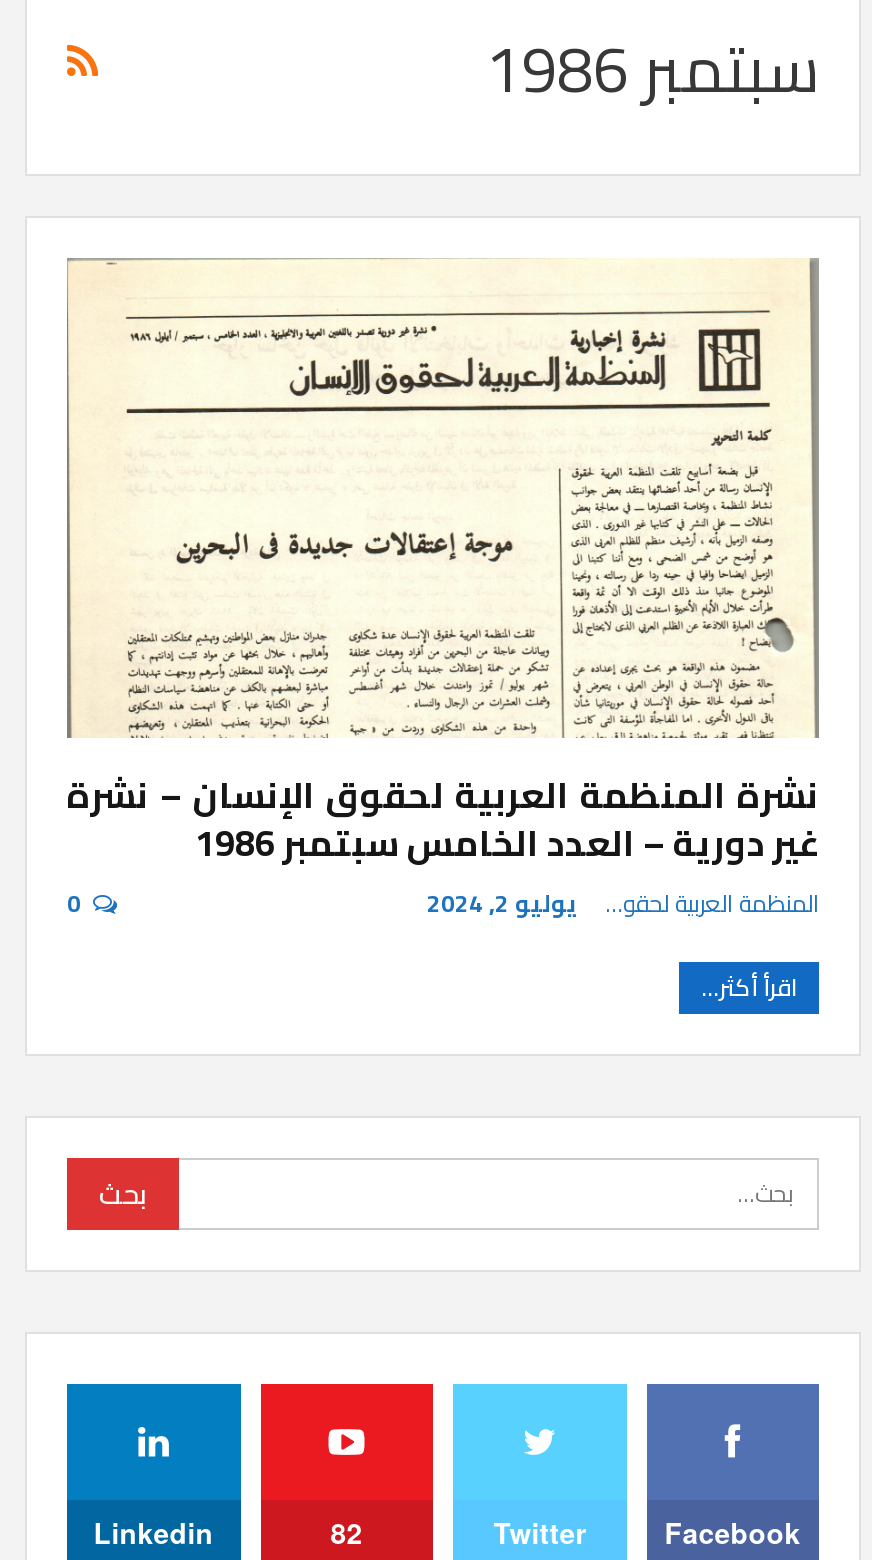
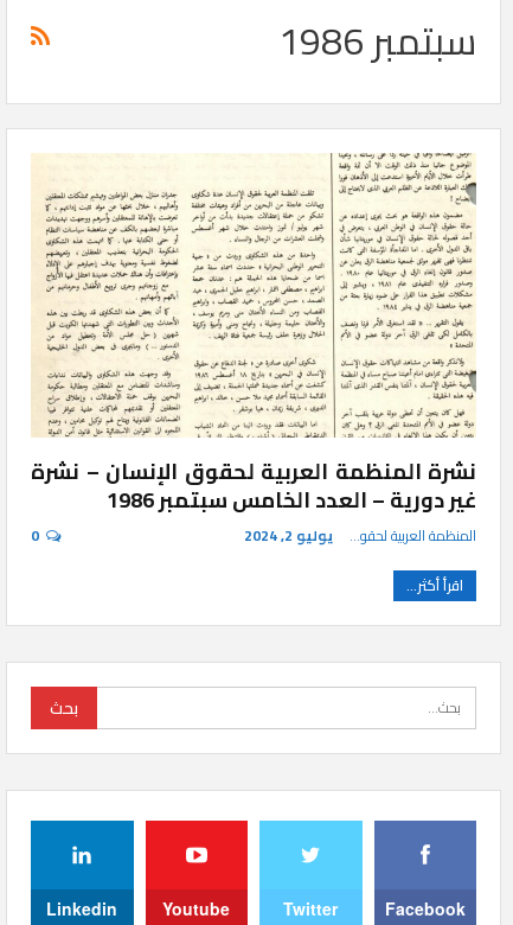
[65,258,821,738] [image] -> [45,152,476,439] [image]
[331,1513,363,1553] 82 -> [163,897,230,921] Youtube

